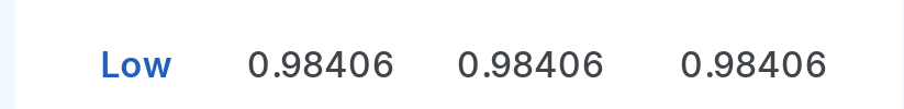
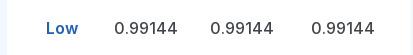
[247,43,394,86] 0.98406 -> [114,18,178,38] 0.99144
[457,43,604,86] 0.98406 -> [210,18,274,38] 0.99144
[680,43,827,86] 0.98406 -> [311,18,375,38] 0.99144

